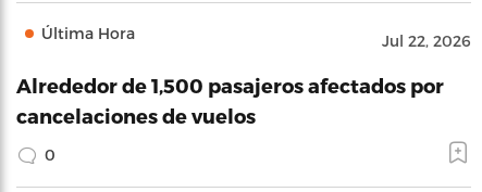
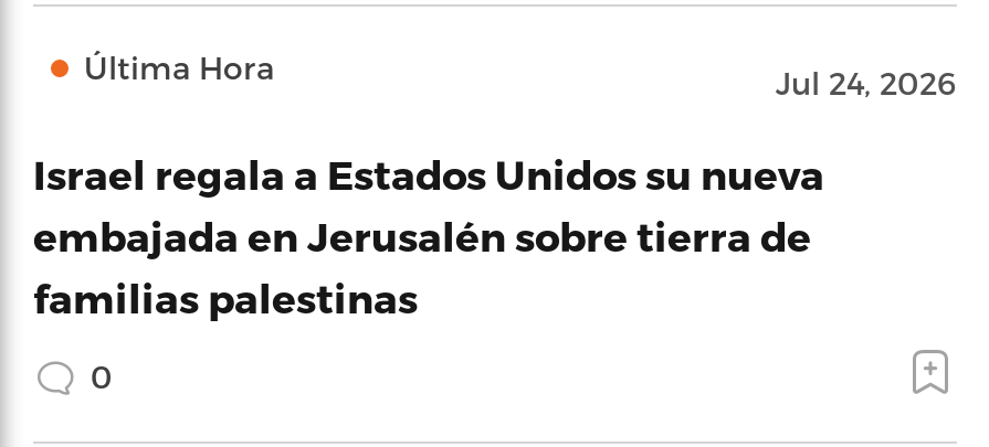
[382,31,471,50] Jul 22, 2026 -> [776,64,957,102] Jul 24, 2026
[16,74,444,127] Alrededor de 1,500 pasajeros afectados por | cancelaciones de vuelos -> [33,150,824,320] Israel regala a Estados Unidos su nueva | embajada en Jerusalén sobre tierra de | familias palestinas

